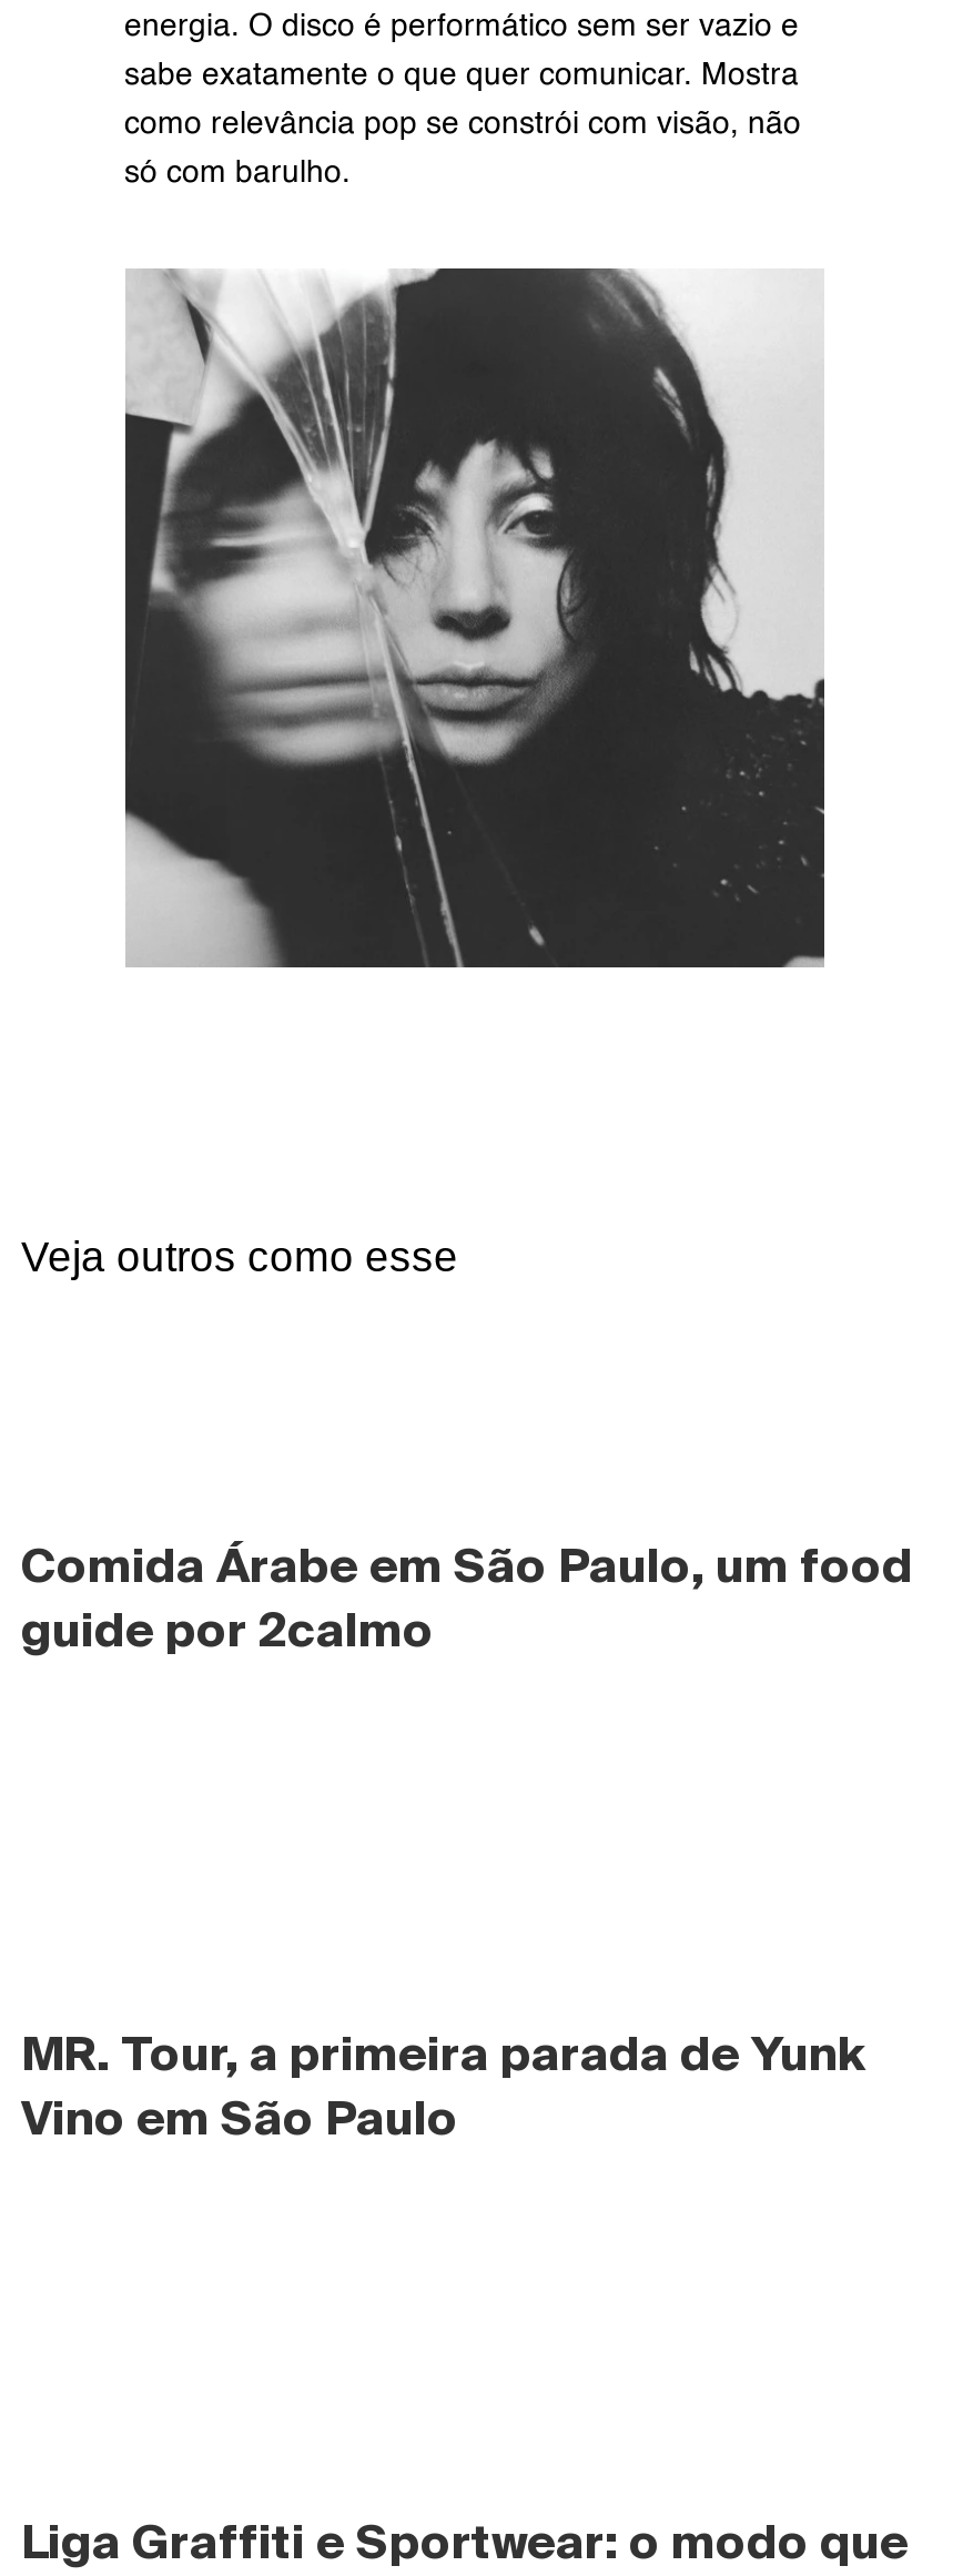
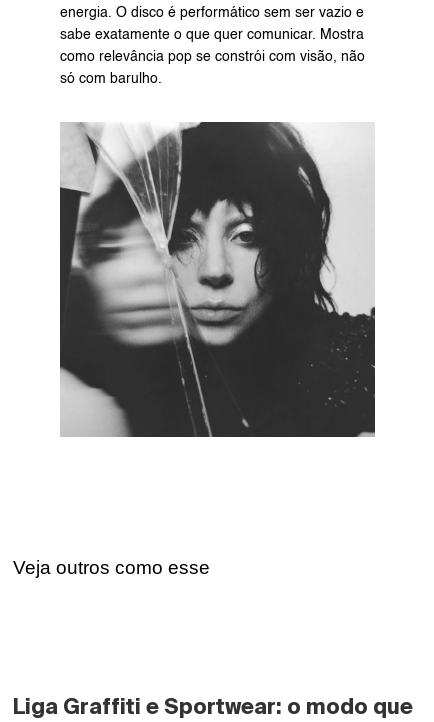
[21,1538,913,1655] Comida Árabe em São Paulo, um food | guide por 2calmo -> none
[21,2026,866,2143] MR. Tour, a primeira parada de Yunk | Vino em São Paulo -> none

